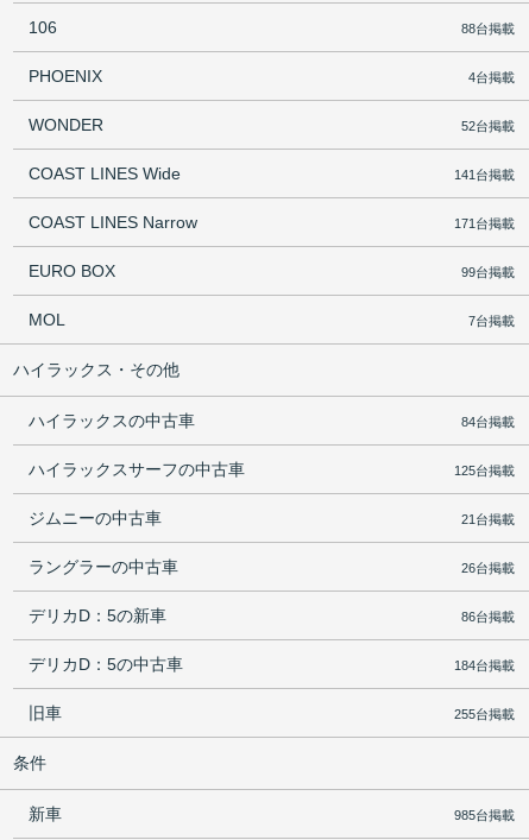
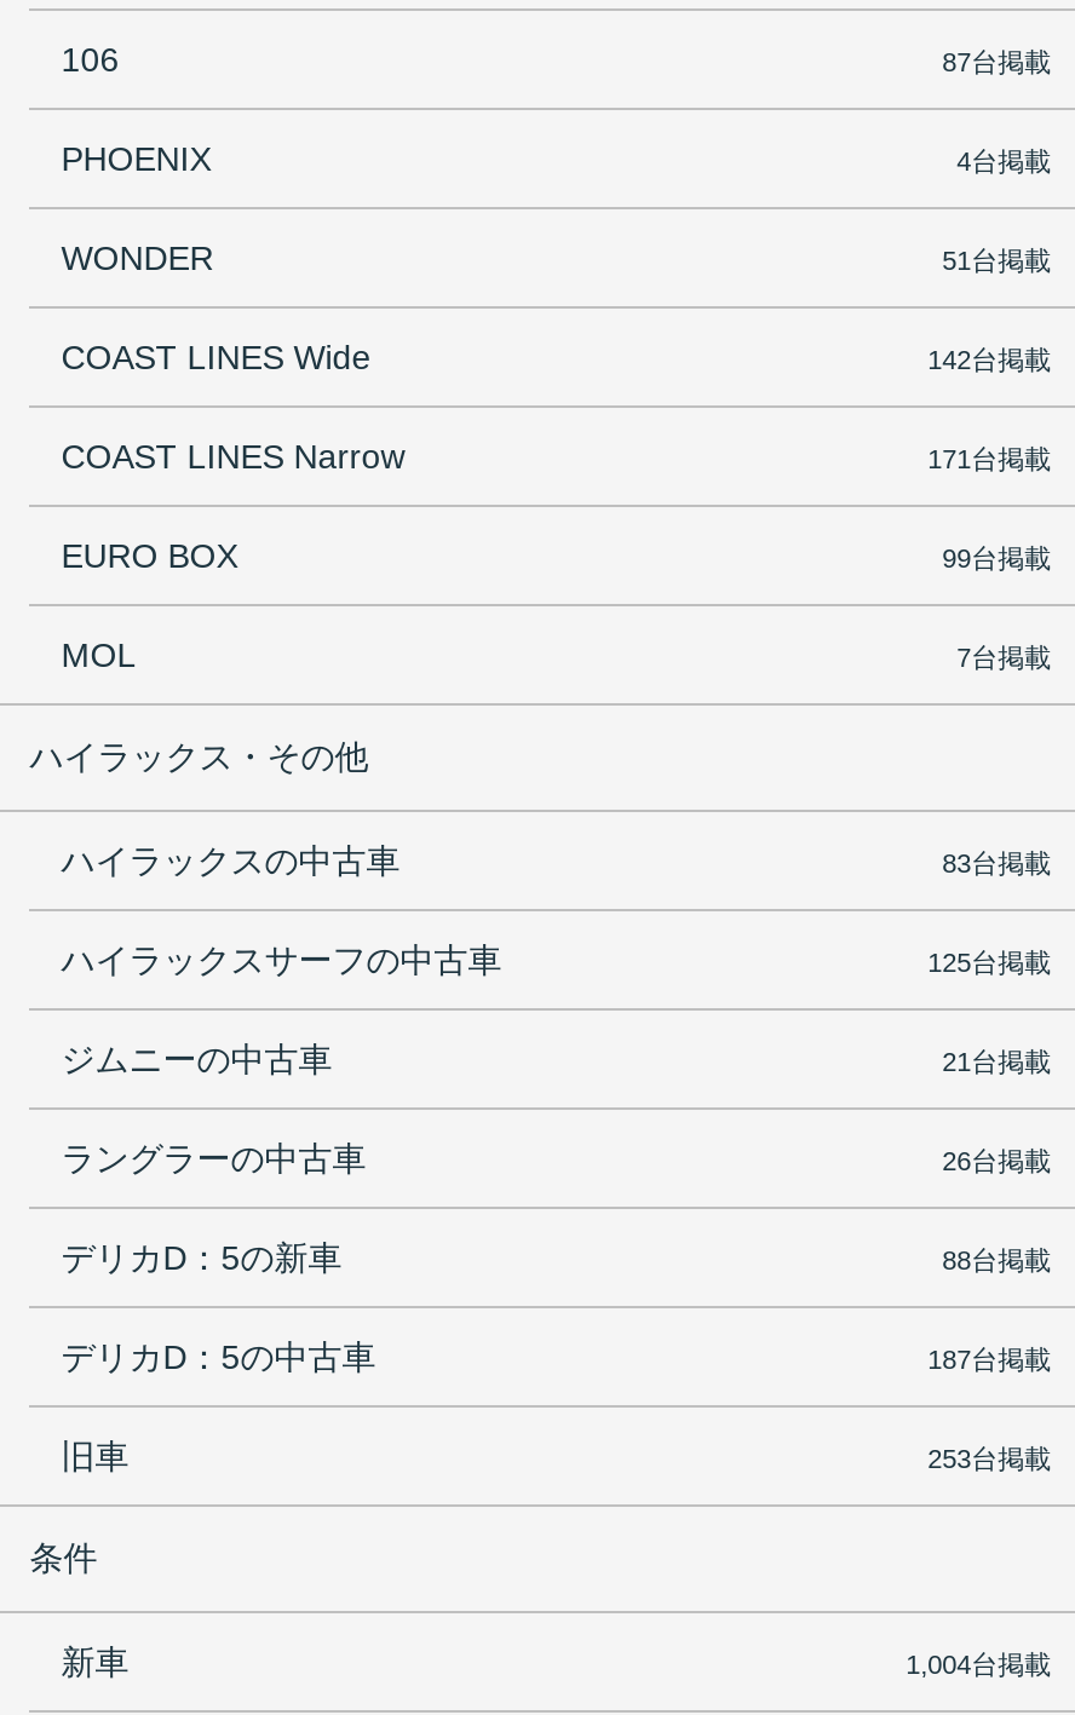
[461,21,515,36] 88台掲載 -> [942,47,1051,76] 87台掲載
[461,119,515,133] 52台掲載 -> [942,246,1051,275] 51台掲載
[454,168,515,182] 141台掲載 -> [928,345,1051,374] 142台掲載
[461,415,515,429] 84台掲載 -> [942,848,1051,877] 83台掲載
[461,610,515,624] 86台掲載 -> [942,1245,1051,1274] 88台掲載
[454,658,515,672] 184台掲載 -> [928,1345,1051,1374] 187台掲載
[454,707,515,721] 255台掲載 -> [928,1444,1051,1473] 253台掲載
[454,808,515,822] 985台掲載 -> [906,1650,1051,1679] 1,004台掲載

